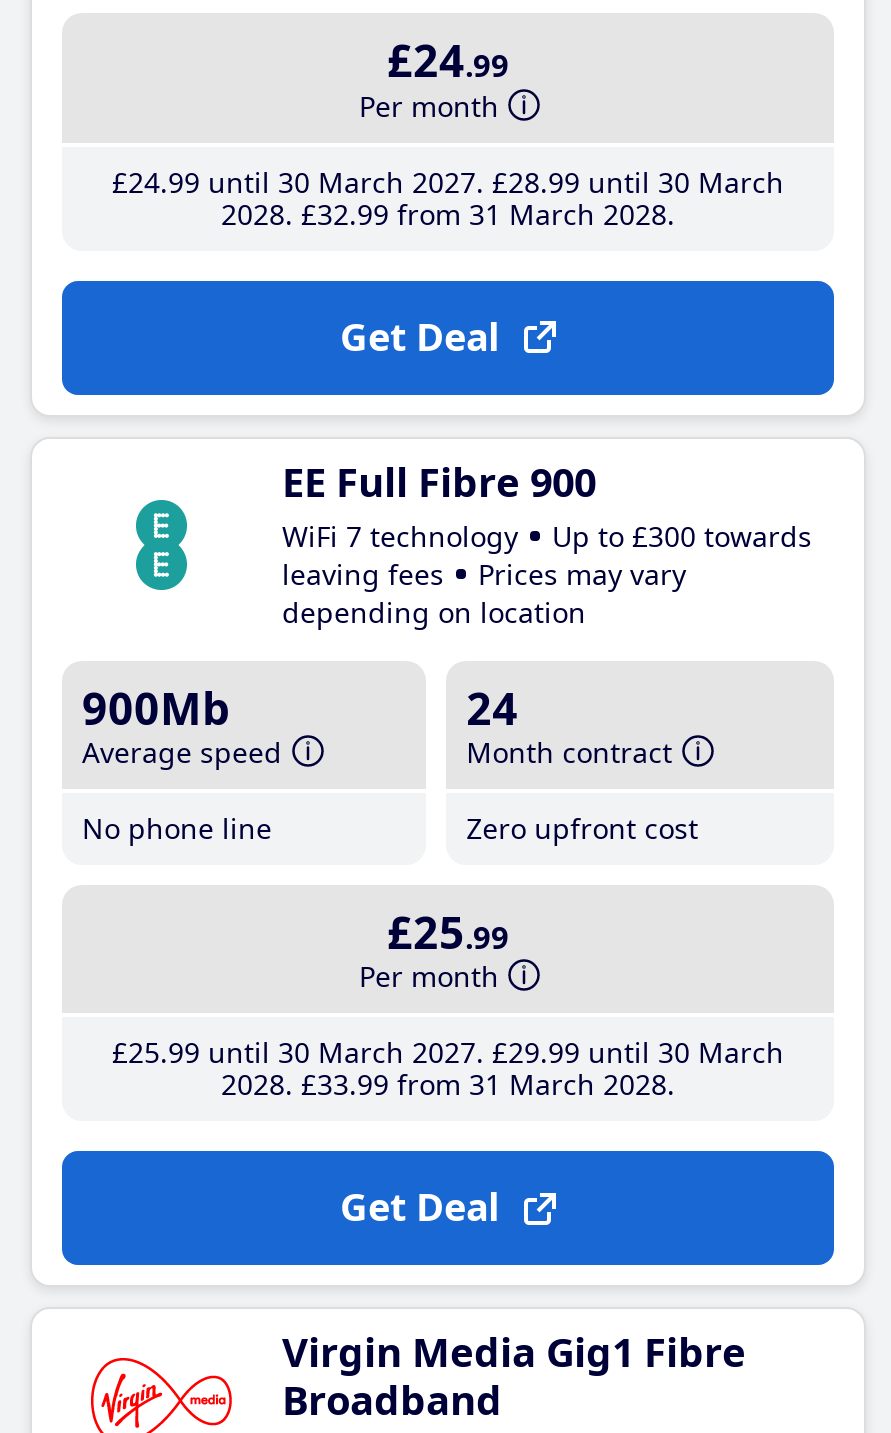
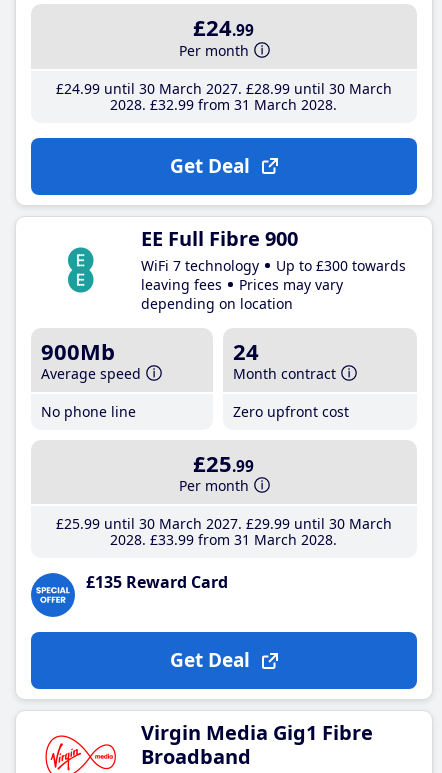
none -> [30,571,228,618] [image] | £135 Reward Card

